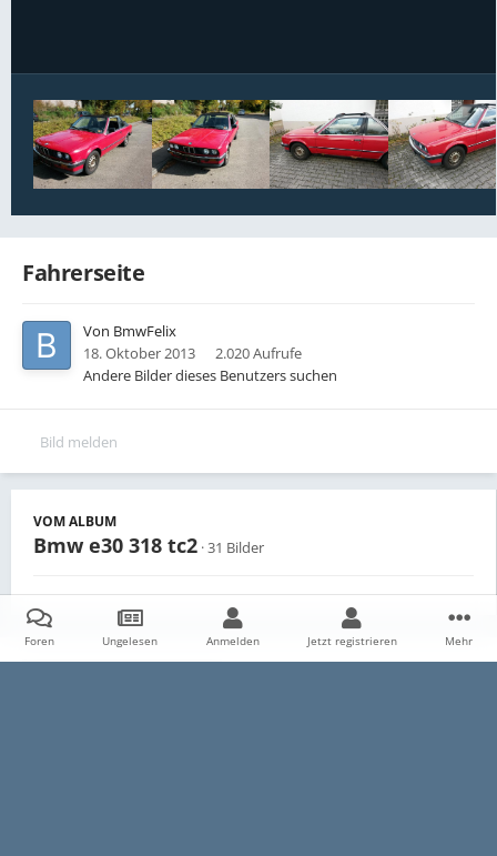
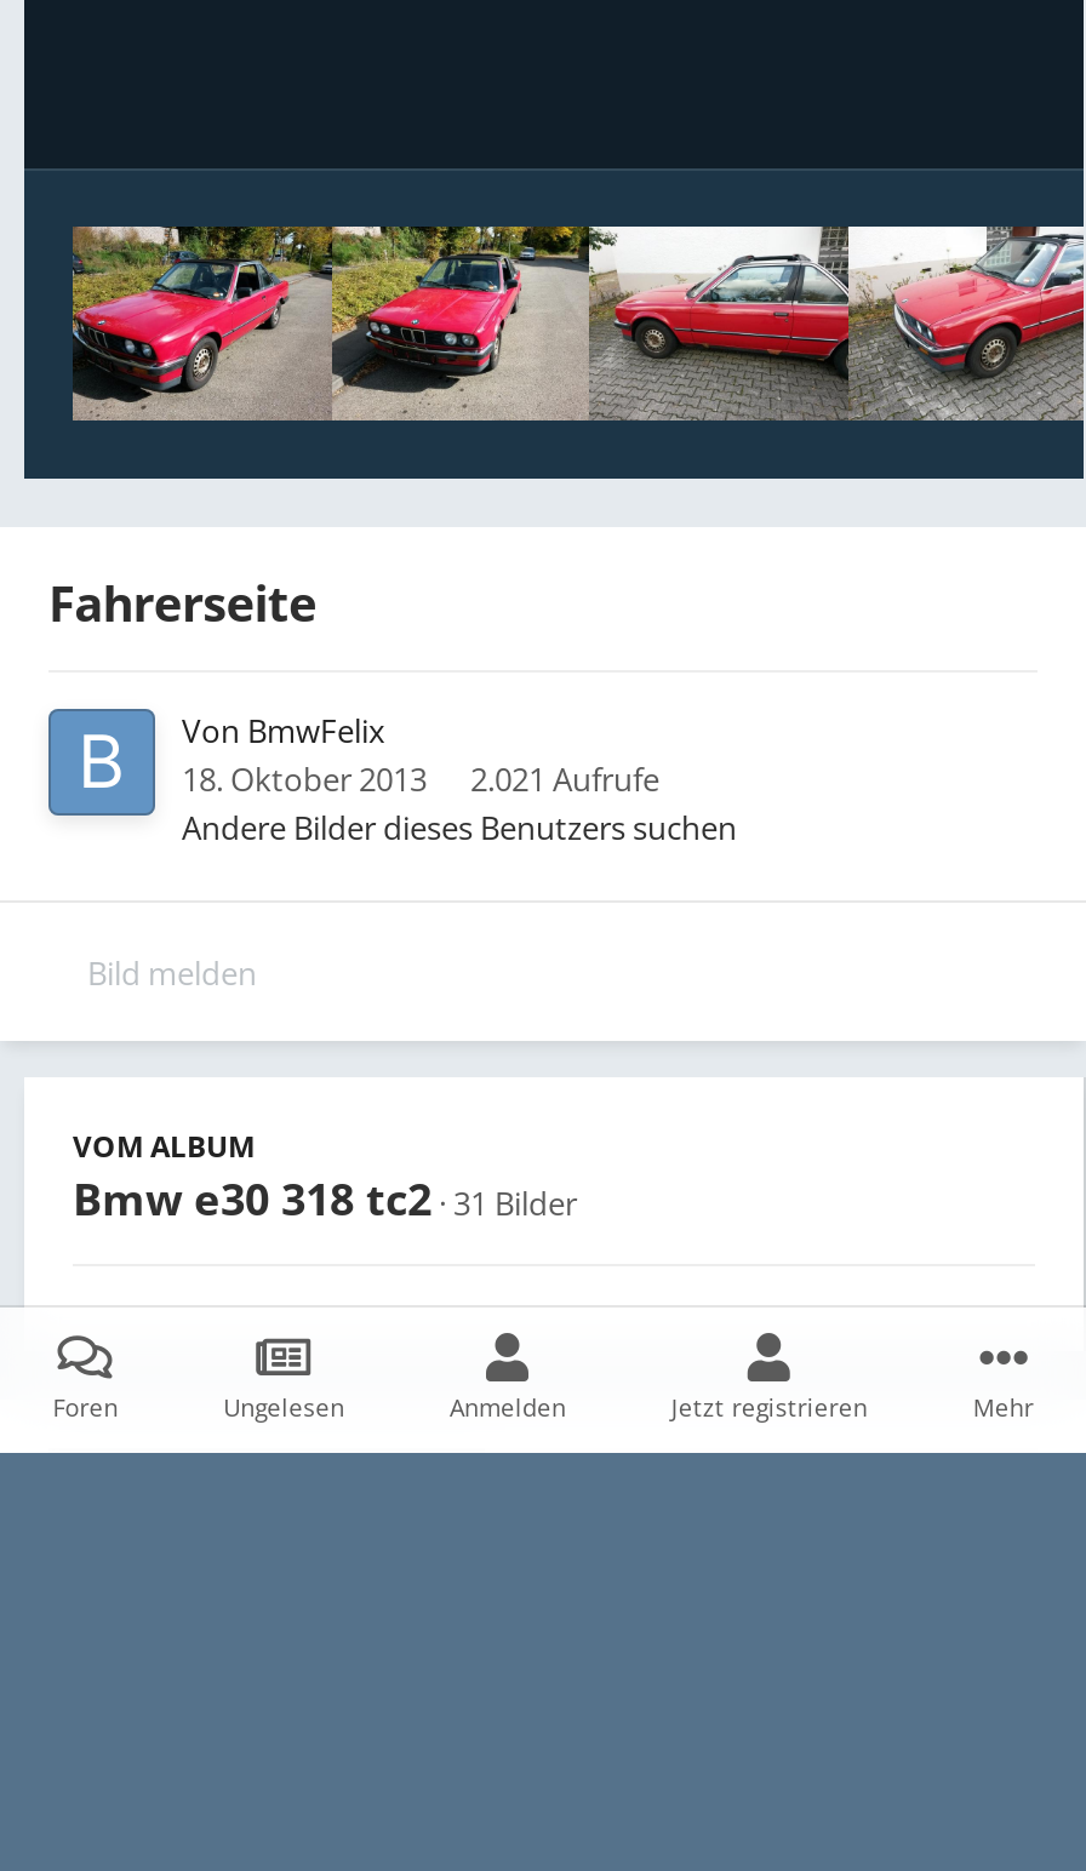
[83,343,302,363] 18. Oktober 2013 2.020 Aufrufe -> [182,758,659,802] 18. Oktober 2013 2.021 Aufrufe

